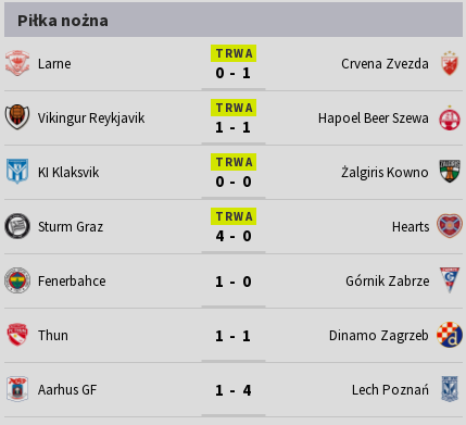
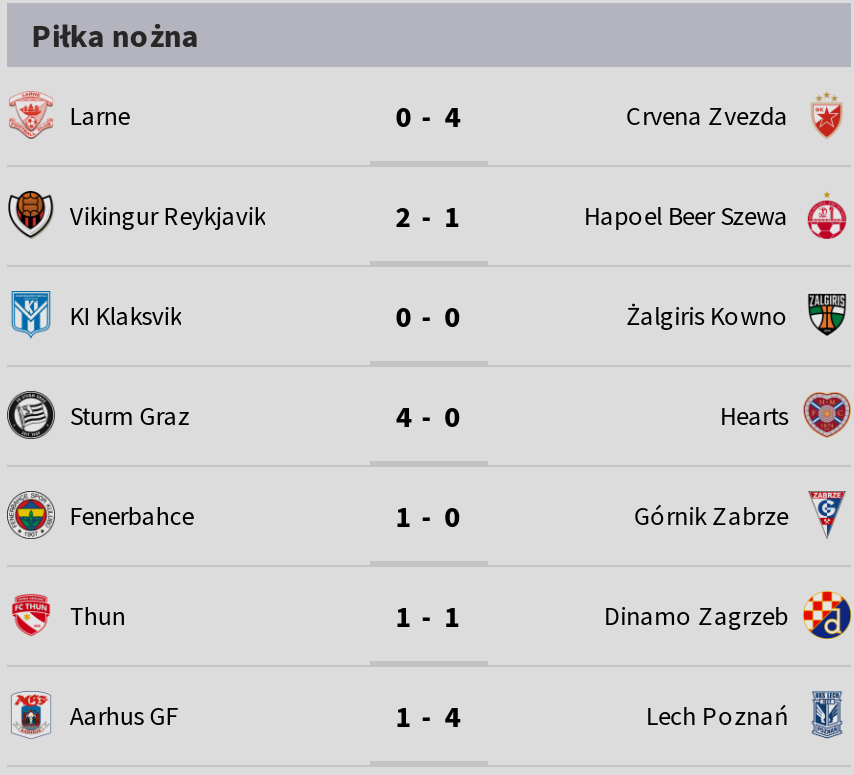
[215,45,253,82] TRWA | 0 - 1 -> [395,97,462,135] 0 - 4
[215,100,253,137] TRWA | 1 - 1 -> [395,197,462,235] 2 - 1
[215,154,253,169] TRWA -> none
[215,208,253,224] TRWA -> none

